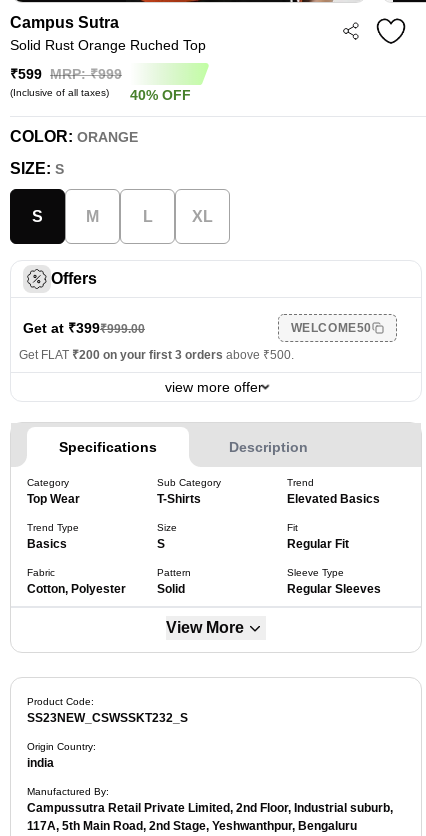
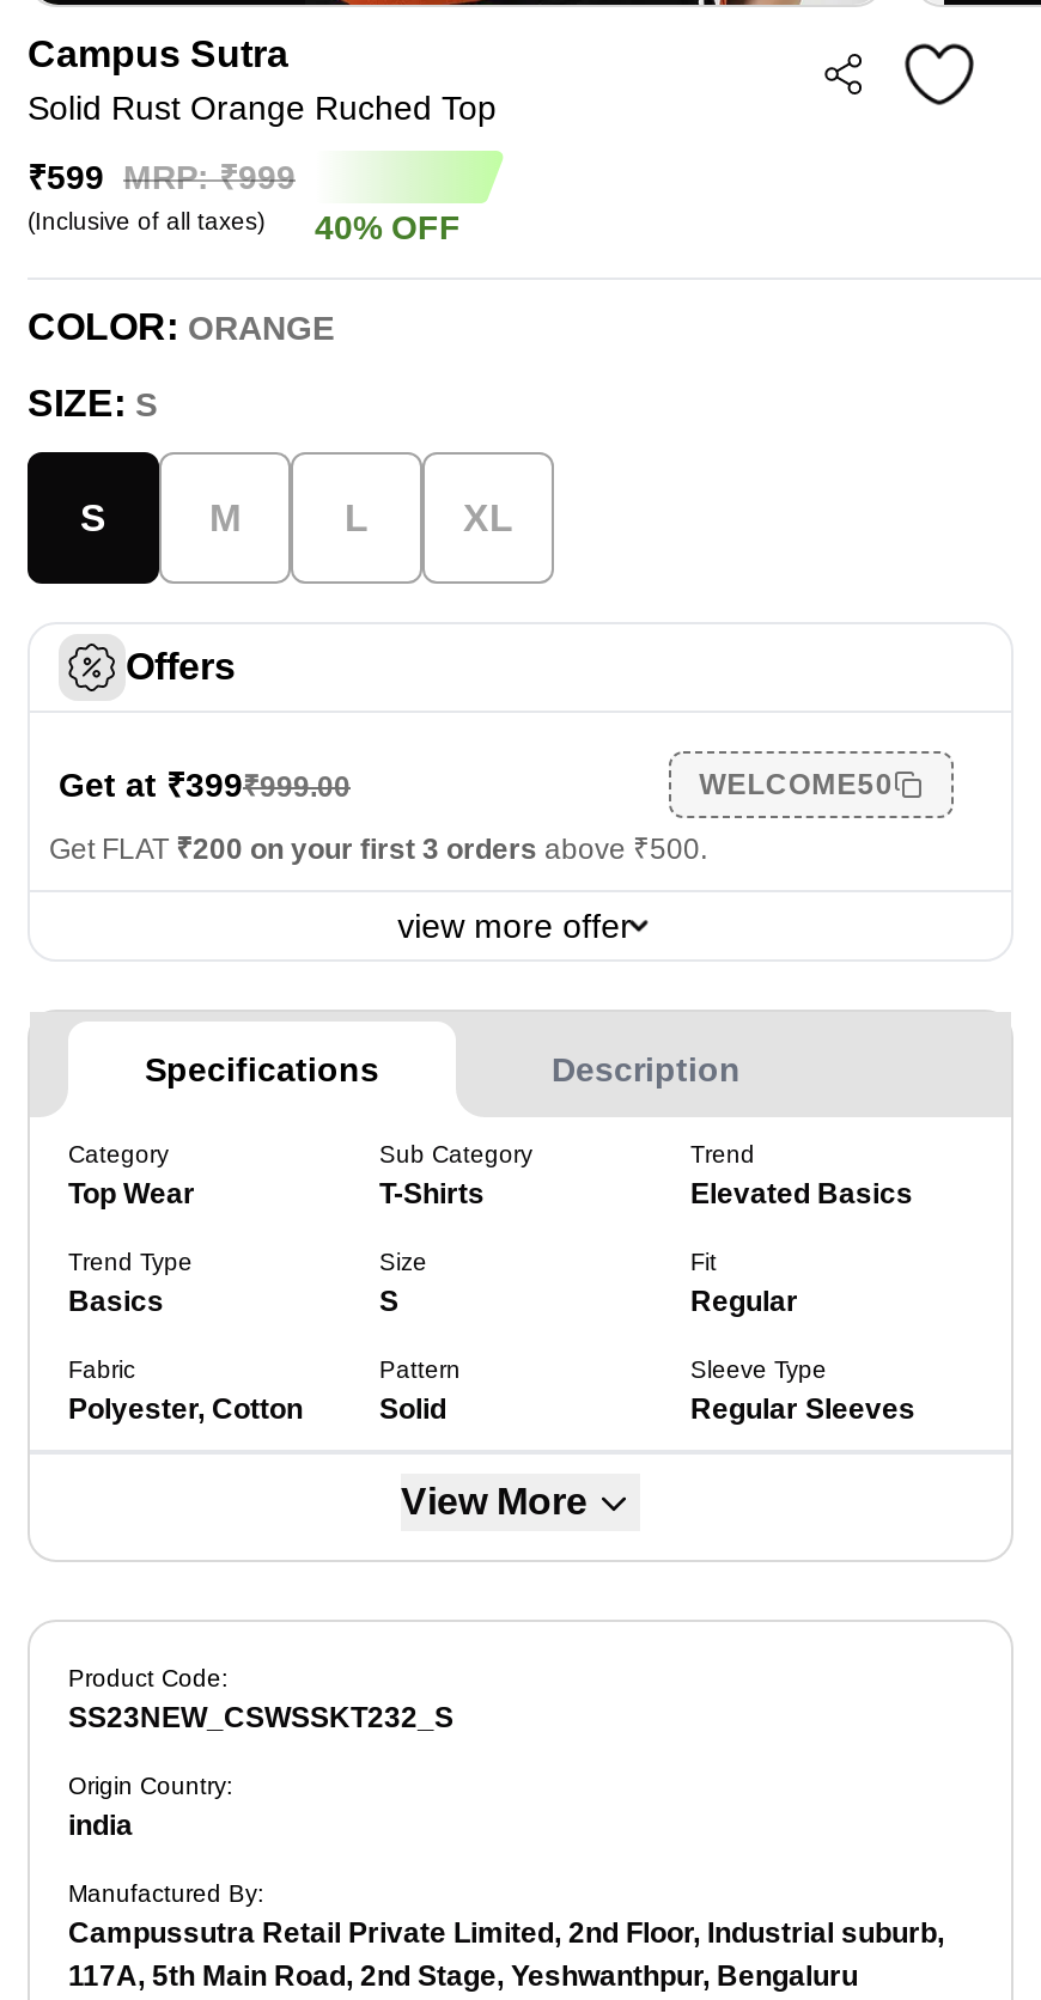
[287,537,349,551] Regular Fit -> [690,1285,798,1319] Regular
[27,582,126,596] Cotton, Polyester -> [68,1393,303,1426] Polyester, Cotton

